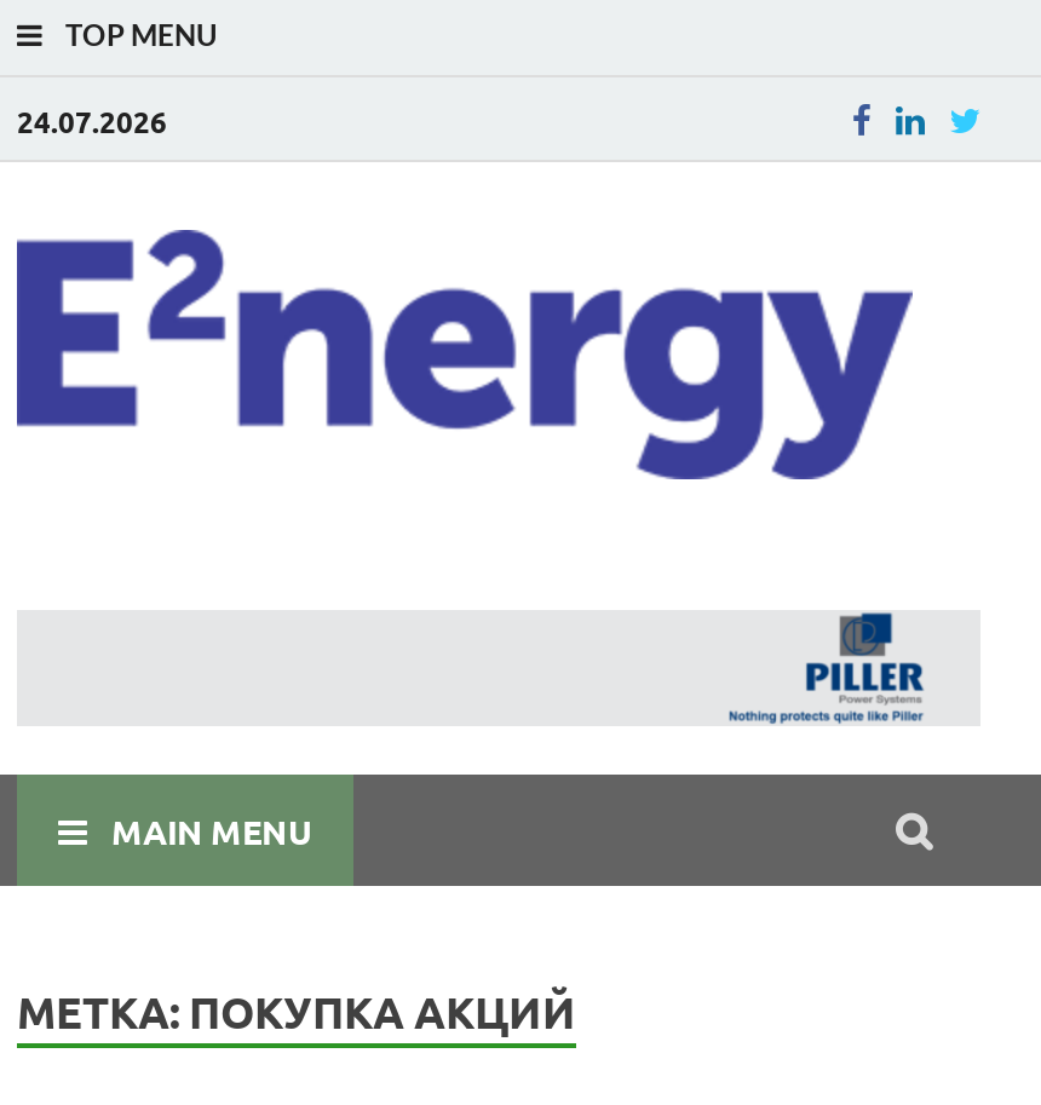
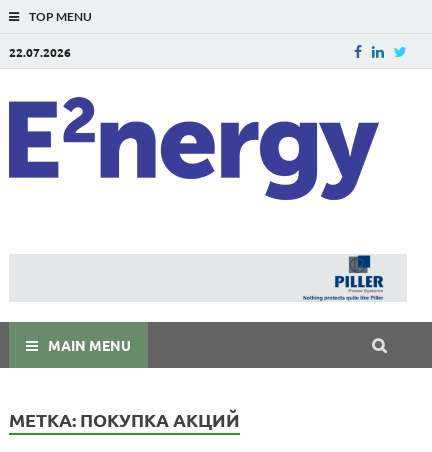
[17,100,167,139] 24.07.2026 -> [9,43,71,59] 22.07.2026

